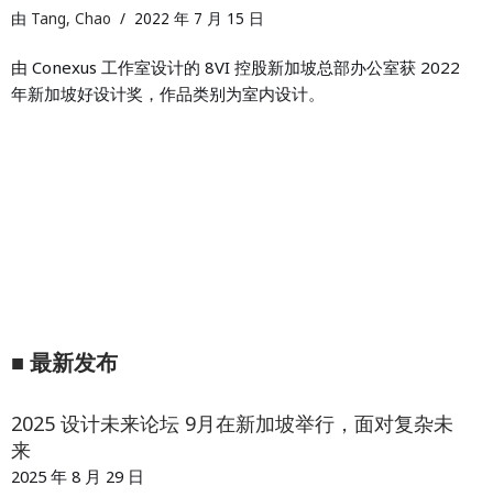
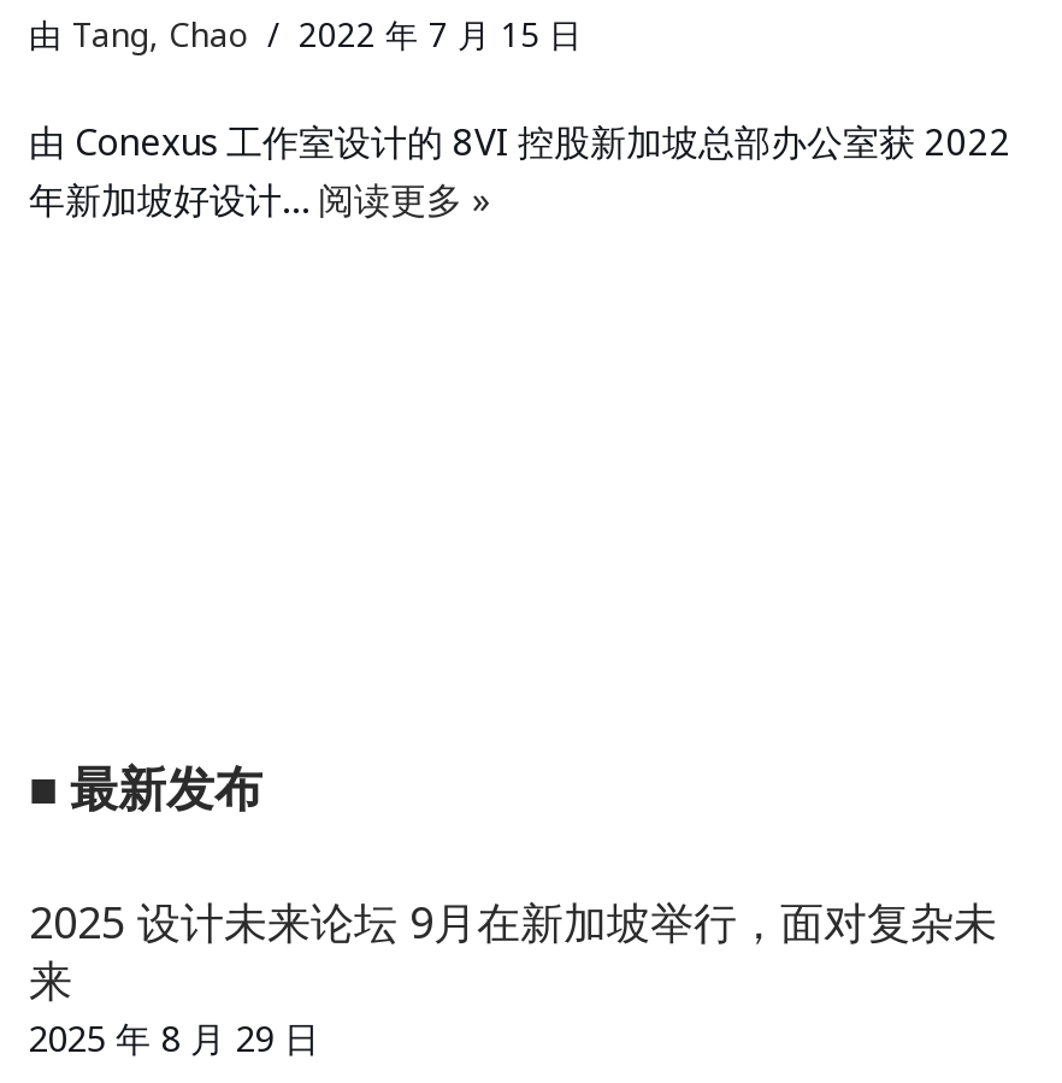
[11,82,325,104] 年新加坡好设计奖，作品类别为室内设计。 -> [29,174,491,222] 年新加坡好设计…阅读更多 »

